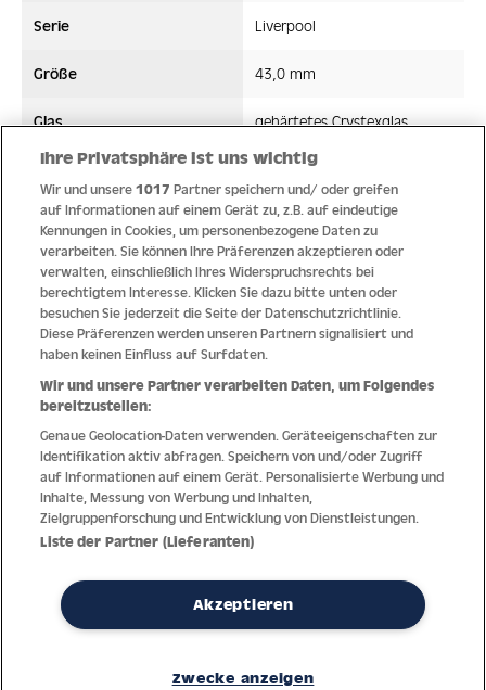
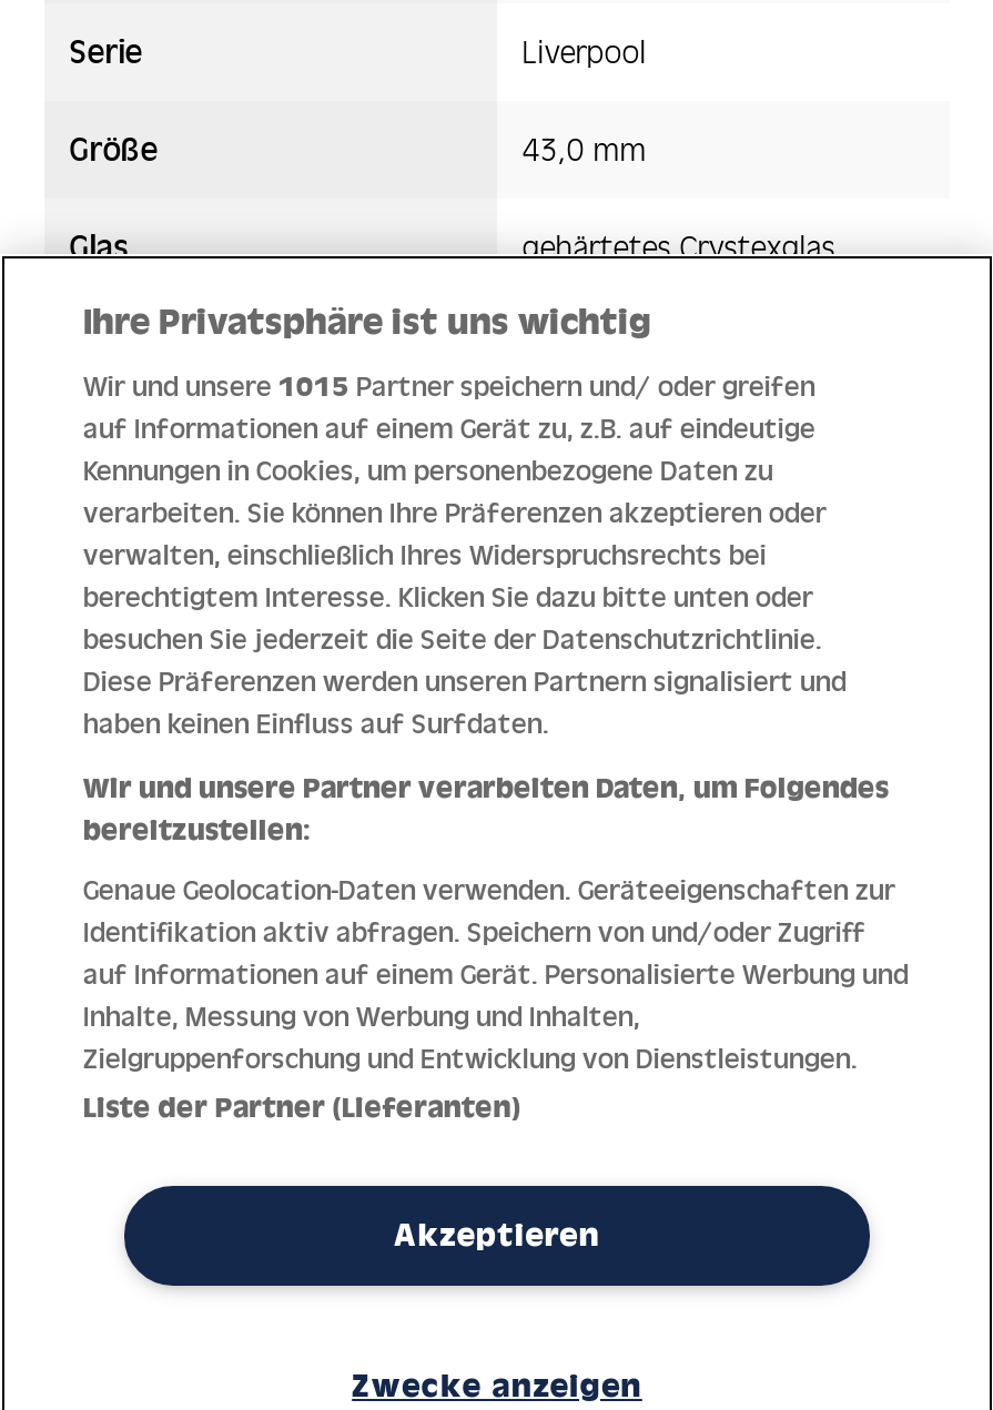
[41,182,399,196] Wir und unsere 1017 Partner speichern und/ oder greifen -> [83,372,815,400] Wir und unsere 1015 Partner speichern und/ oder greifen

